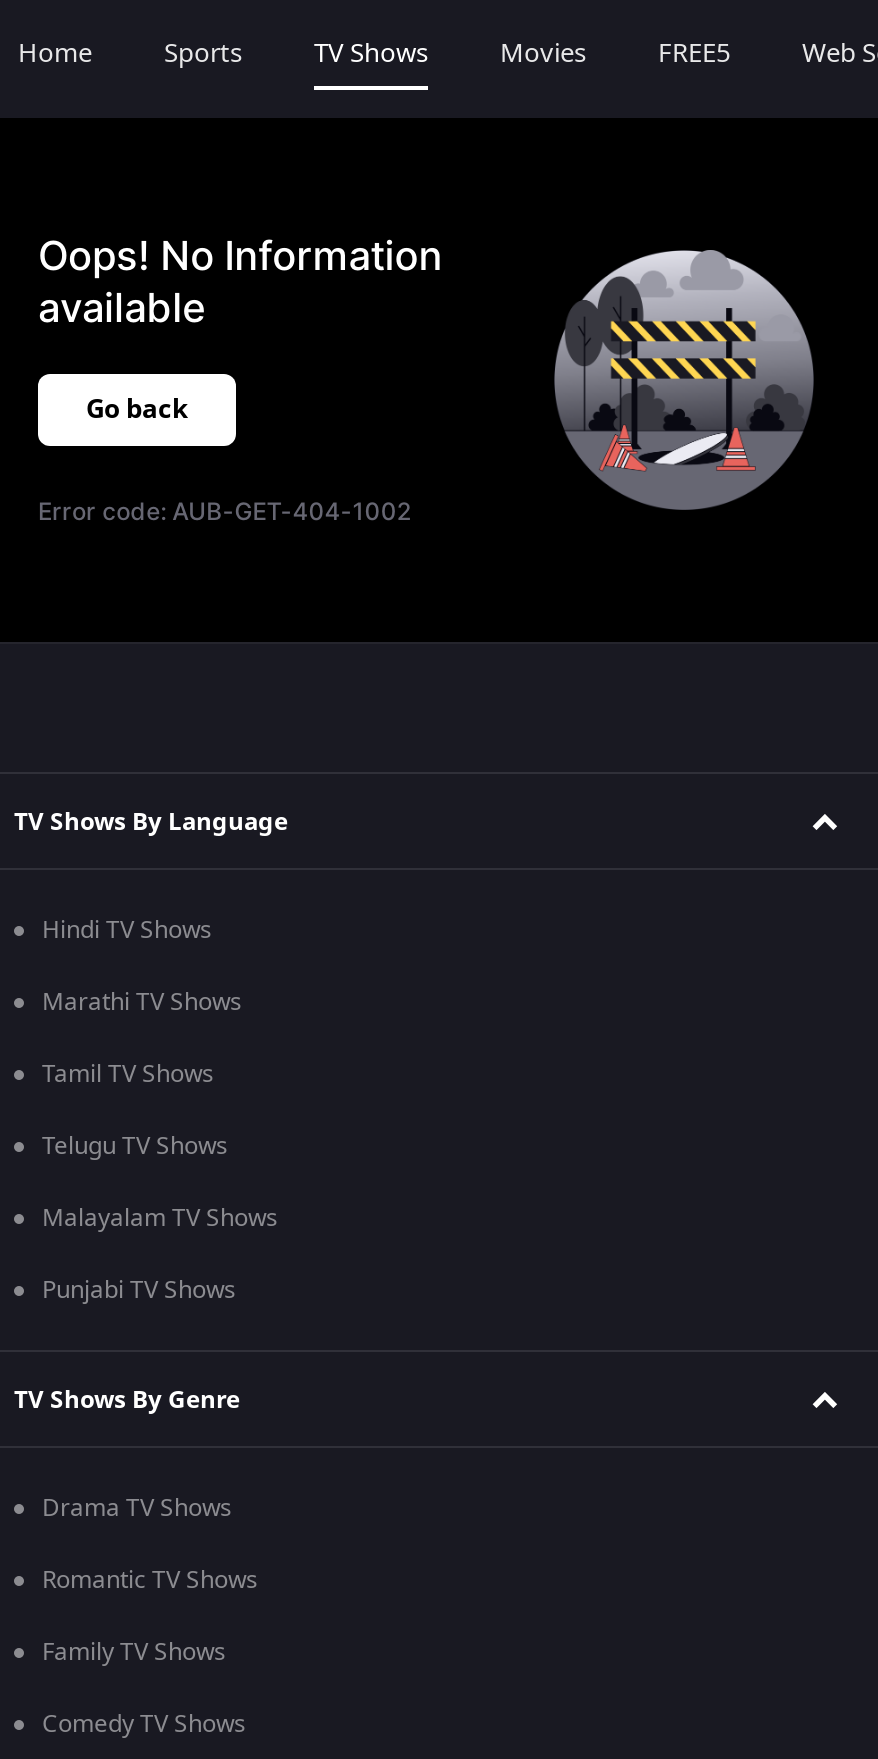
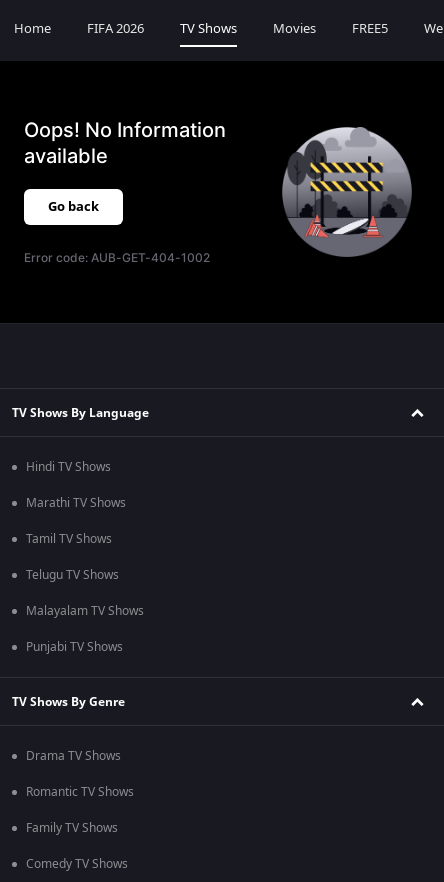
[164,34,242,72] Sports -> [87,19,144,38] FIFA 2026

